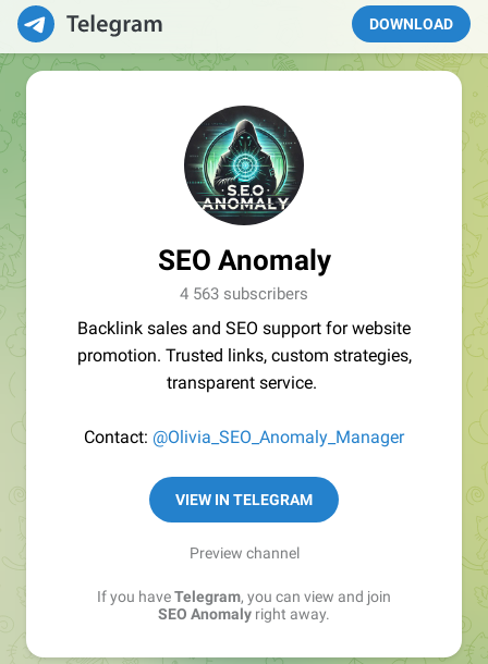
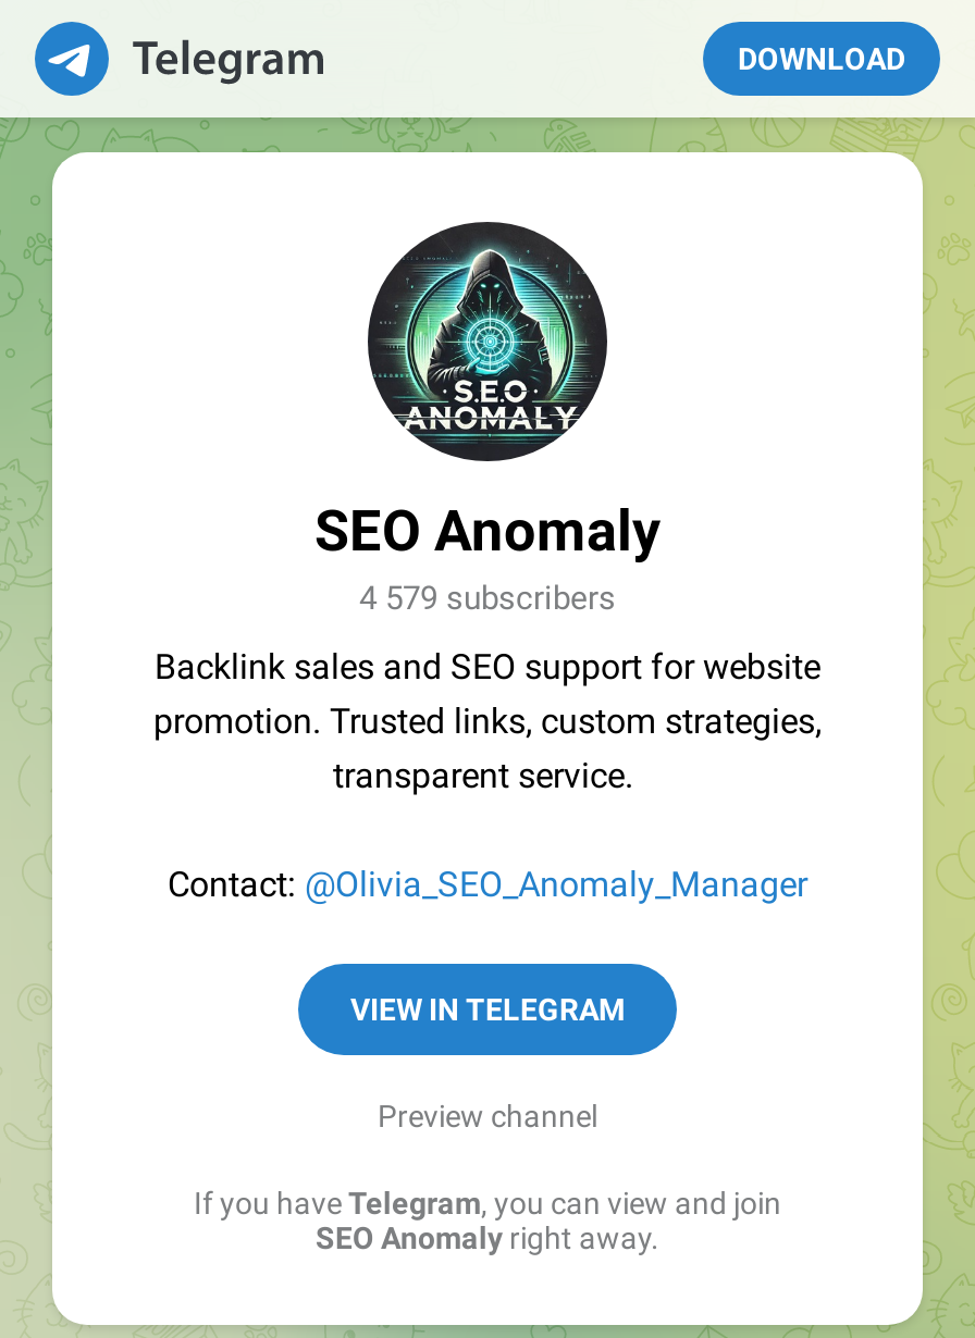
[180,284,308,304] 4 563 subscribers -> [359,579,616,618] 4 579 subscribers

